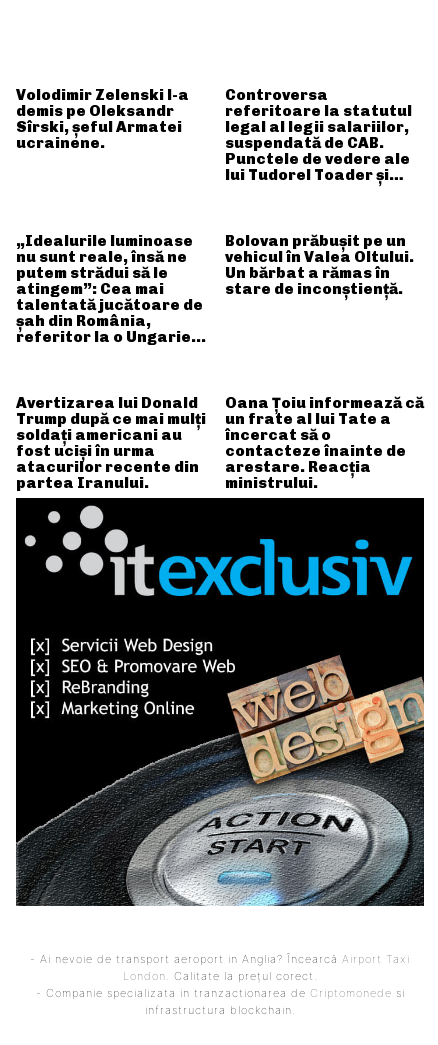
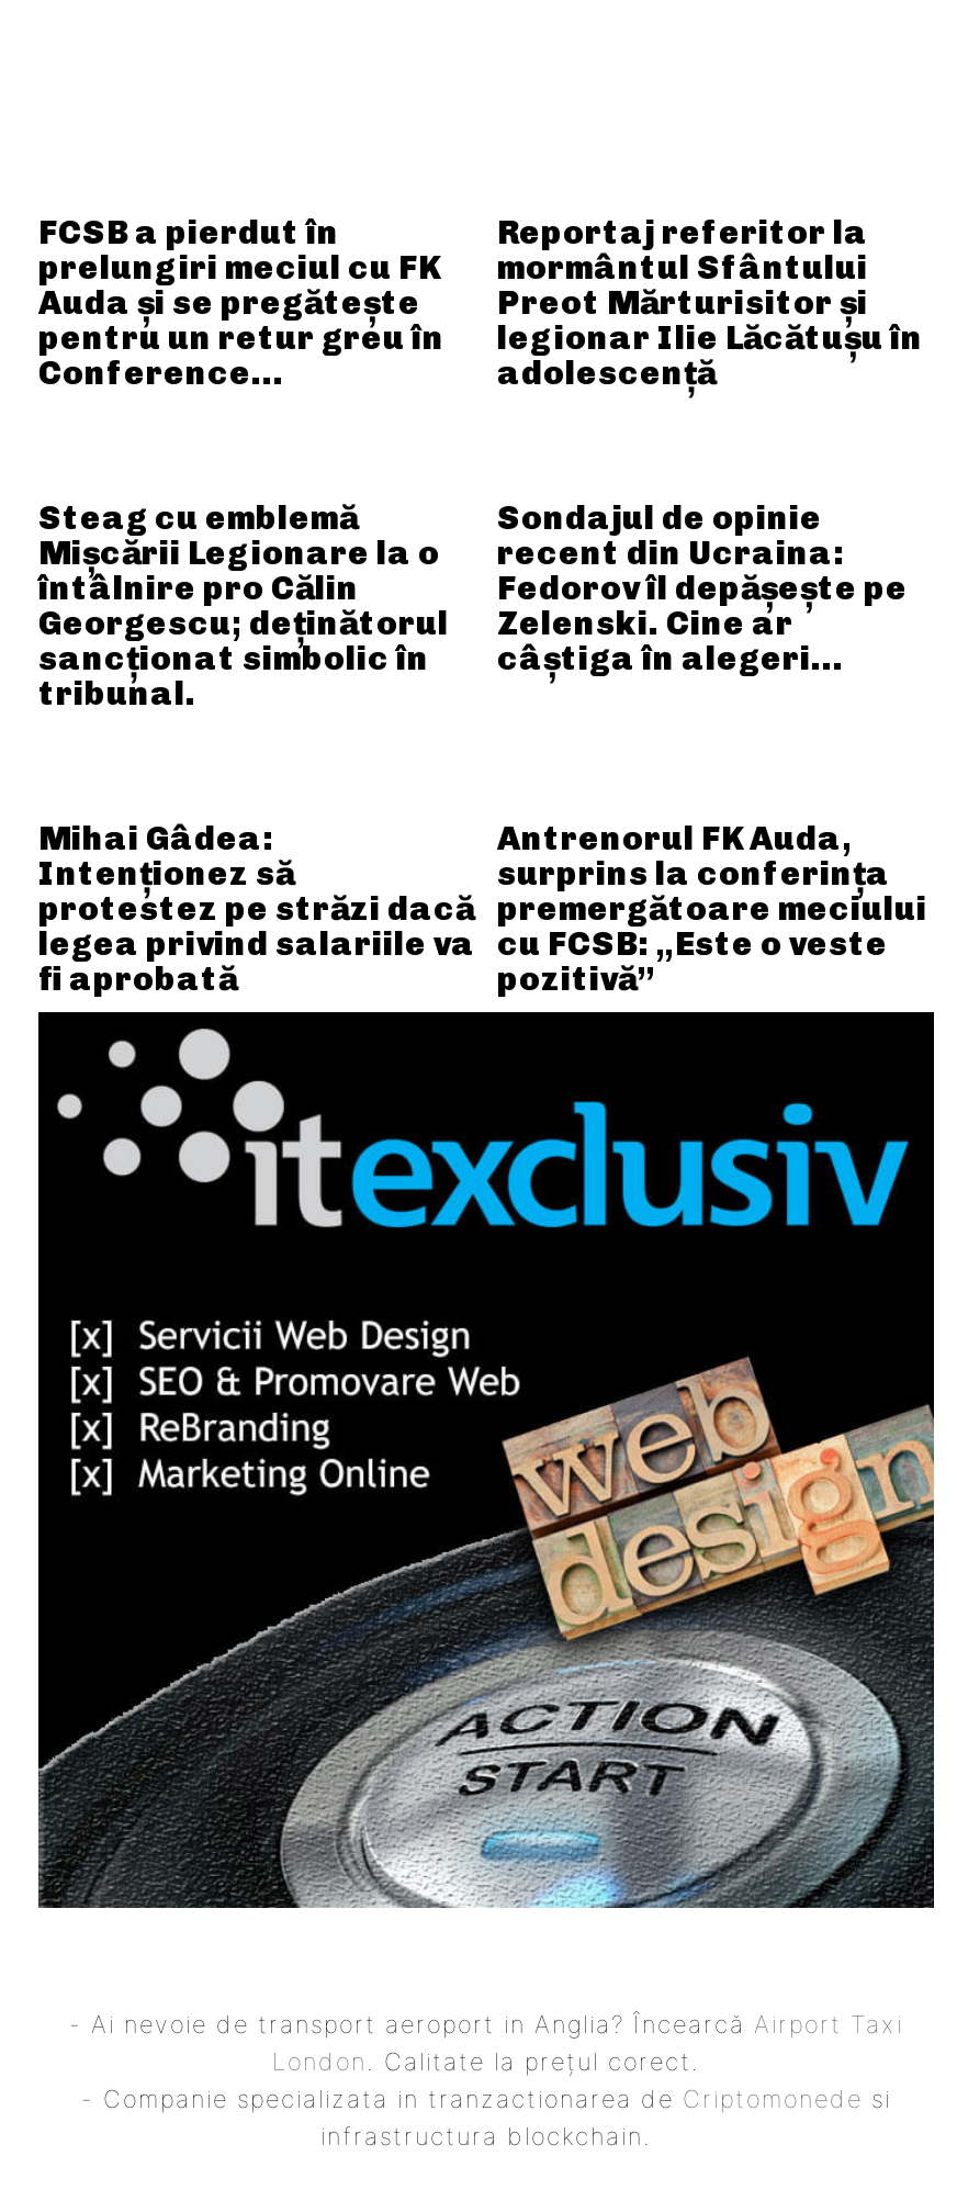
[16,86,189,152] Volodimir Zelenski l-a | demis pe Oleksandr | Sîrski, șeful Armatei | ucrainene. -> [38,213,444,393] FCSB a pierdut în | prelungiri meciul cu FK | Auda și se pregătește | pentru un retur greu în | Conference…
[225,86,412,184] Controversa | referitoare la statutul | legal al legii salariilor, | suspendată de CAB. | Punctele de vedere ale | lui Tudorel Toader și… -> [497,213,923,393] Reportaj referitor la | mormântul Sfântului | Preot Mărturisitor și | legionar Ilie Lăcătușu în | adolescență
[16,232,206,346] „Idealurile luminoase | nu sunt reale, însă ne | putem strădui să le | atingem”: Cea mai | talentată jucătoare de | șah din România, | referitor la o Ungarie... -> [38,498,449,714] Steag cu emblemă | Mișcării Legionare la o | întâlnire pro Călin | Georgescu; deținătorul | sancționat simbolic în | tribunal.
[225,232,414,298] Bolovan prăbușit pe un | vehicul în Valea Oltului. | Un bărbat a rămas în | stare de inconștiență. -> [497,498,908,678] Sondajul de opinie | recent din Ucraina: | Fedorov îl depășește pe | Zelenski. Cine ar | câștiga în alegeri…
[16,394,206,492] Avertizarea lui Donald | Trump după ce mai mulți | soldați americani au | fost uciși în urma | atacurilor recente din | partea Iranului. -> [38,819,475,999] Mihai Gâdea: | Intenționez să | protestez pe străzi dacă | legea privind salariile va | fi aprobată
[225,394,424,492] Oana Țoiu informează că | un frate al lui Tate a | încercat să o | contacteze înainte de | arestare. Reacția | ministrului. -> [497,819,927,999] Antrenorul FK Auda, | surprins la conferința | premergătoare meciului | cu FCSB: „Este o veste | pozitivă”

